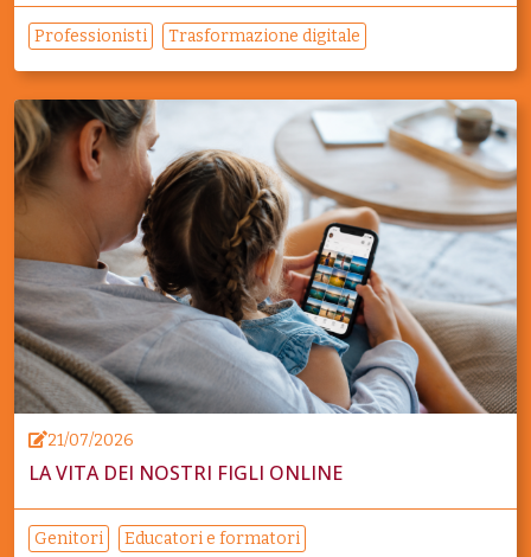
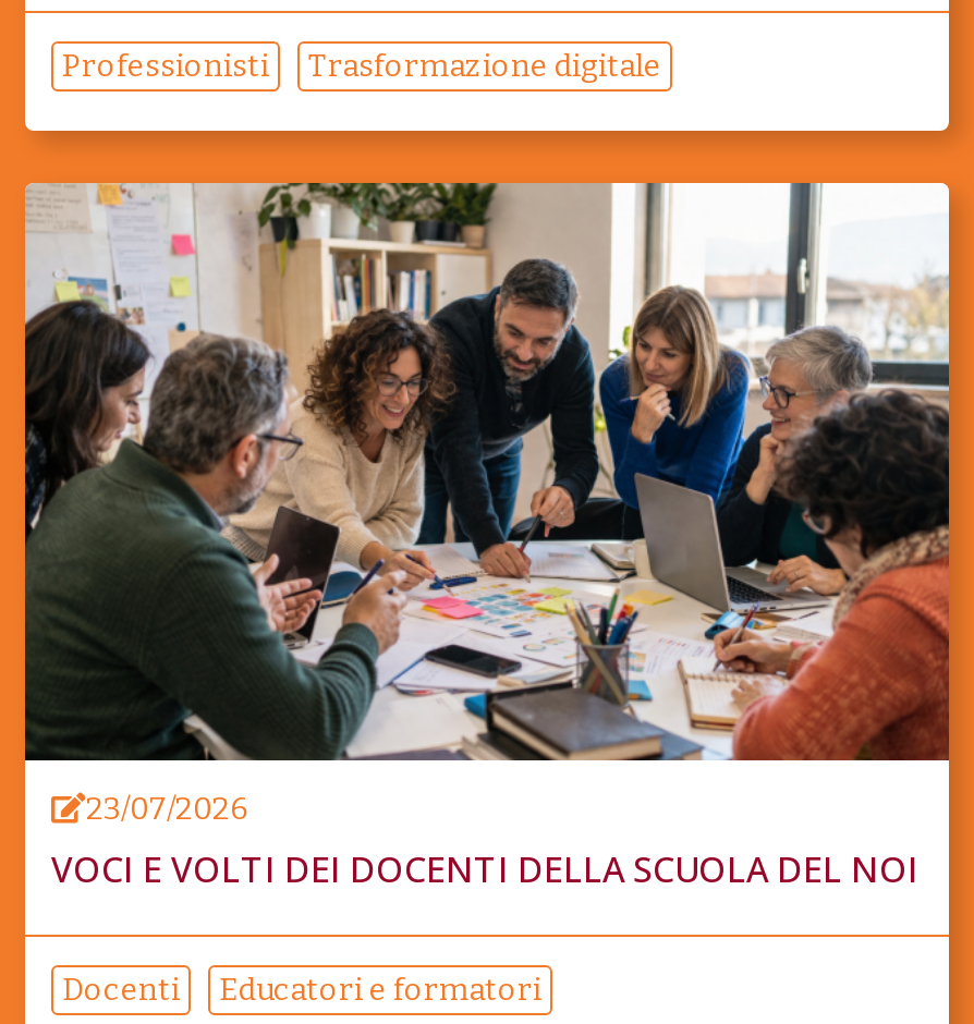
[13,98,518,486] [image] | 21/07/2026 | LA VITA DEI NOSTRI FIGLI ONLINE -> [23,181,951,894] [image] | 23/07/2026 | VOCI E VOLTI DEI DOCENTI DELLA SCUOLA DEL NOI
[34,529,103,549] Genitori -> [62,972,180,1009] Docenti

